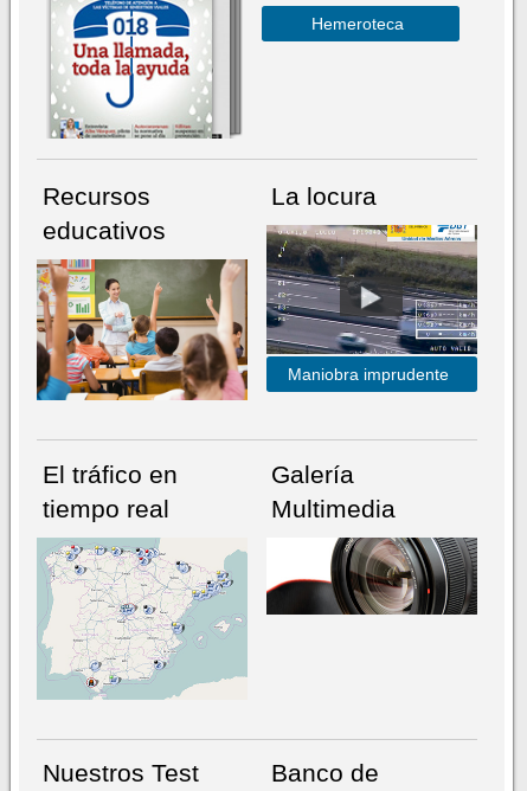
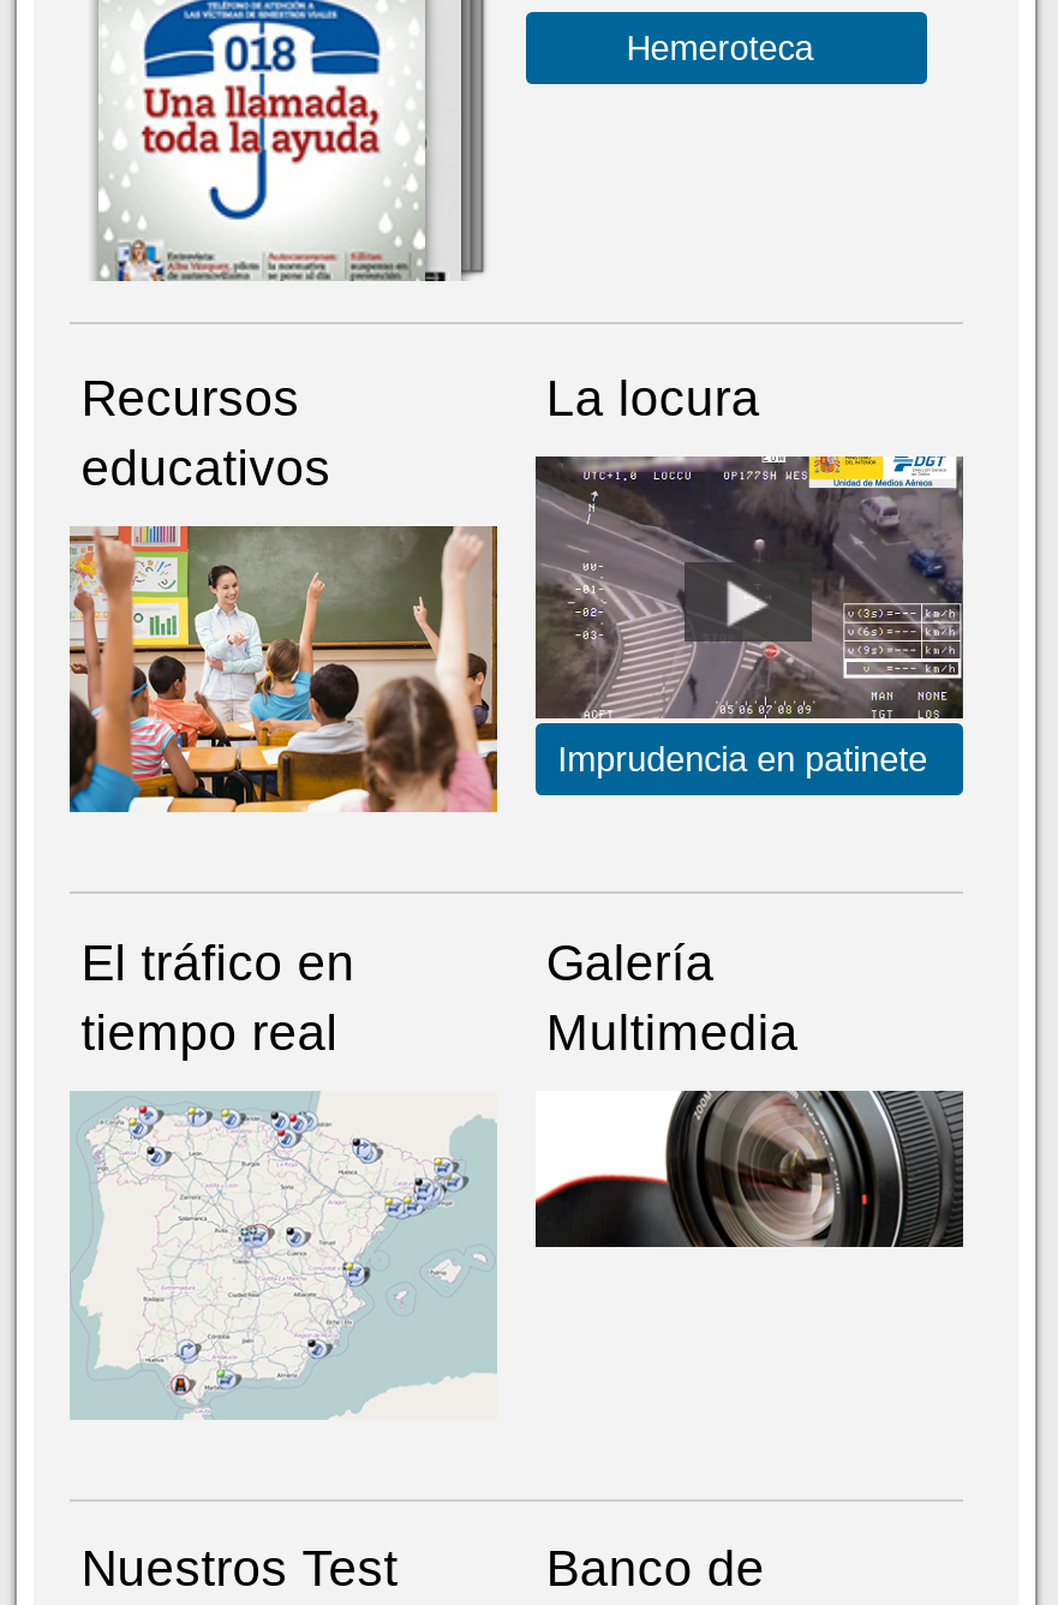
[266,224,477,384] [image] | Maniobra imprudente -> [536,454,963,780] [image] | Imprudencia en patinete

